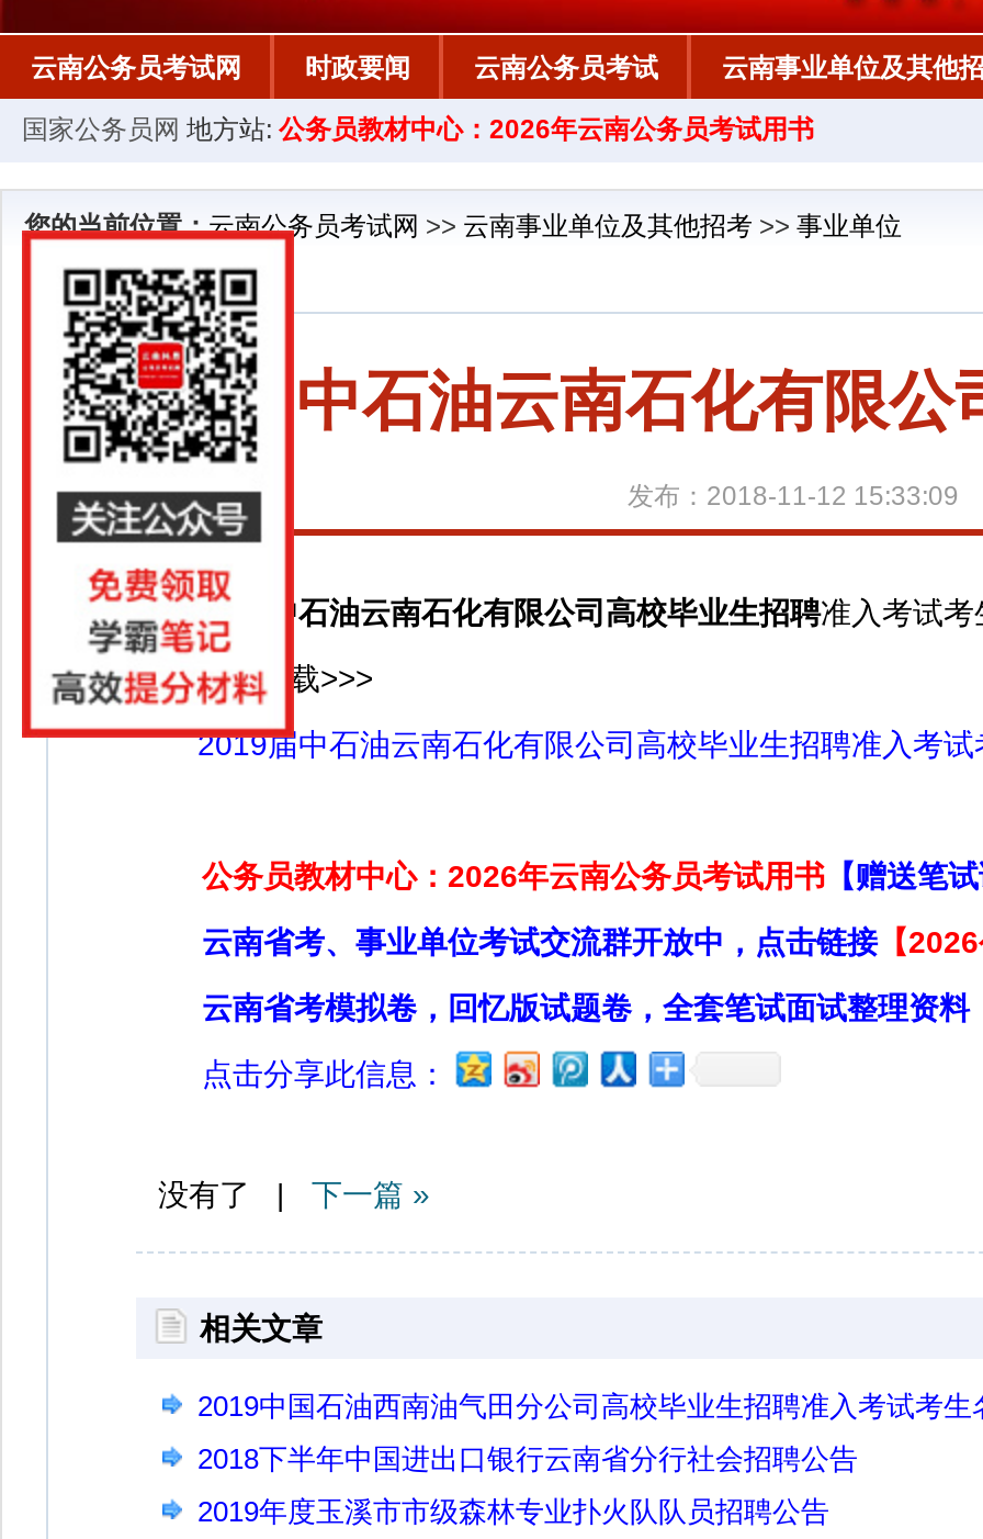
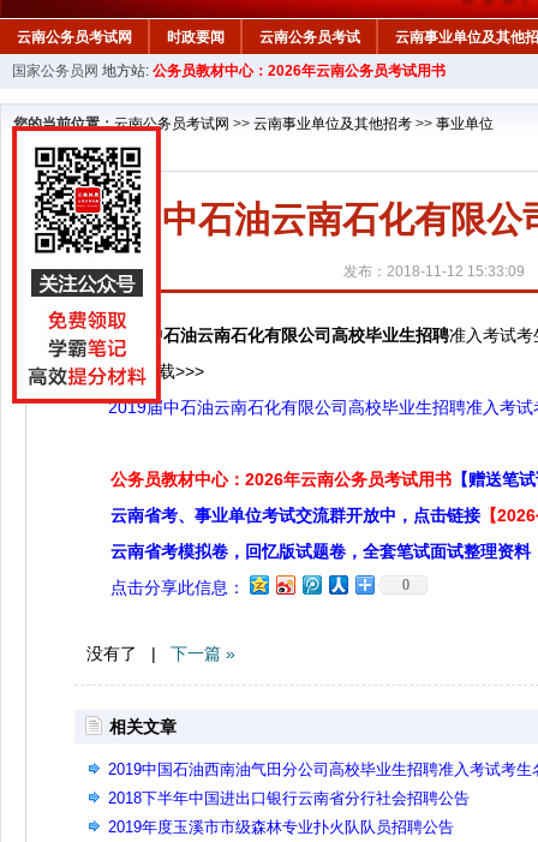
none -> [402,577,409,593] 0

